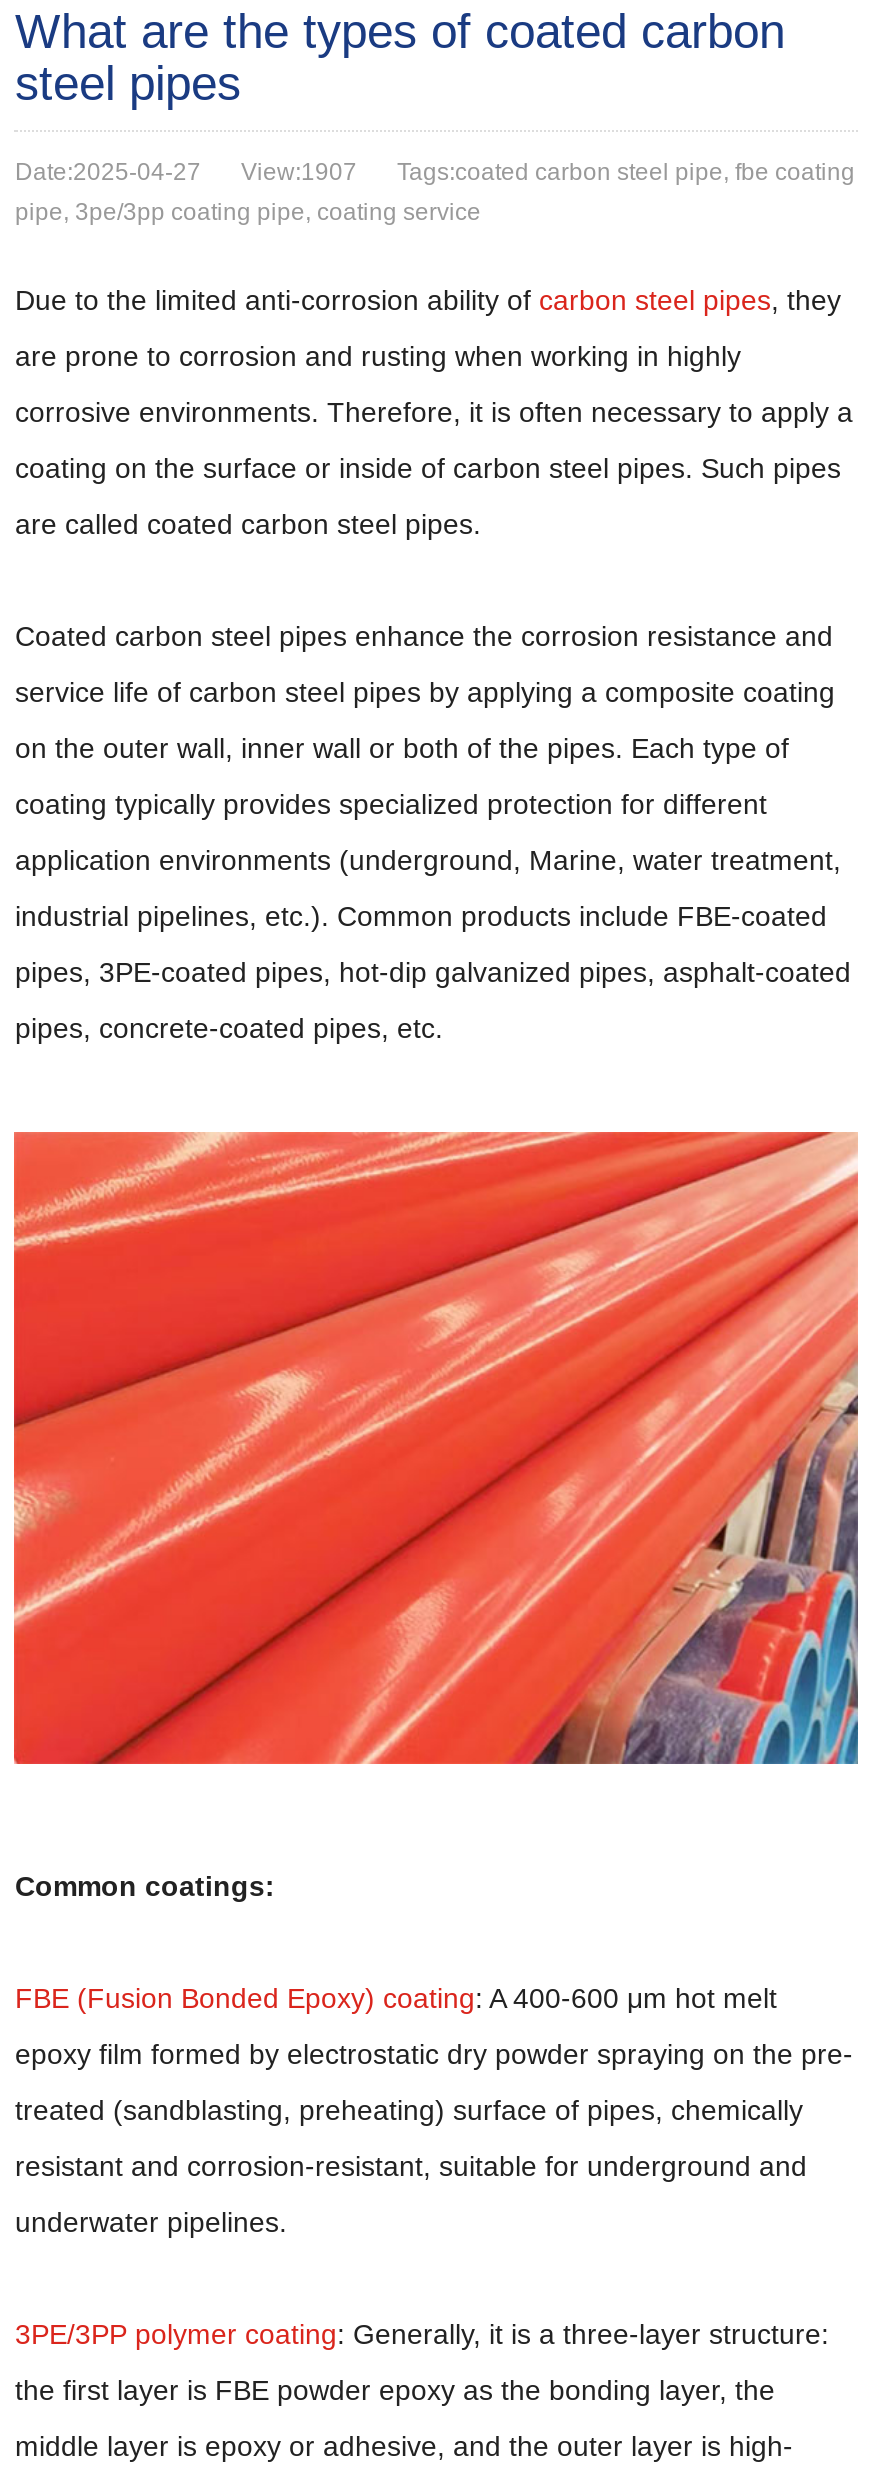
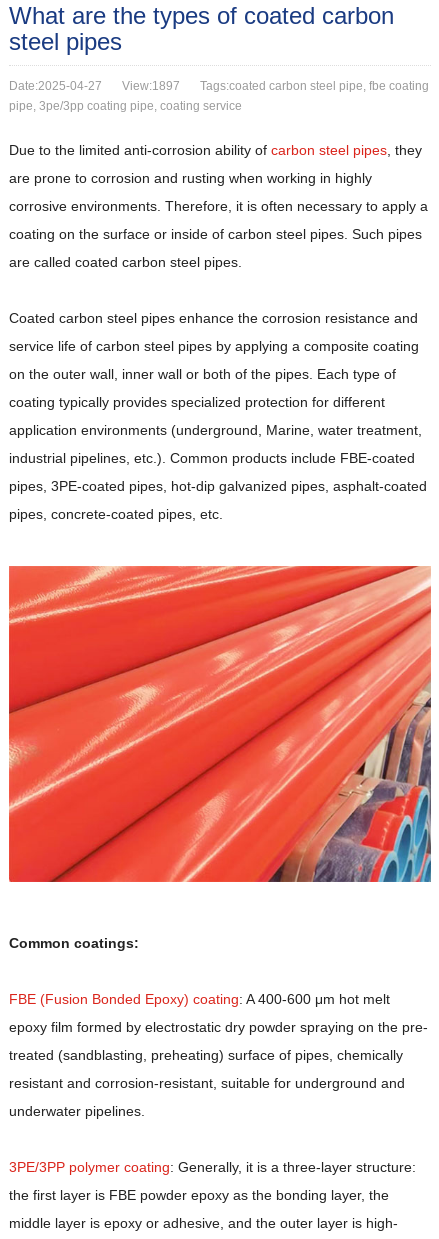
[15,158,855,186] Date:2025-04-27 View:1907 Tags:coated carbon steel pipe, fbe coating -> [9,79,429,93] Date:2025-04-27 View:1897 Tags:coated carbon steel pipe, fbe coating

